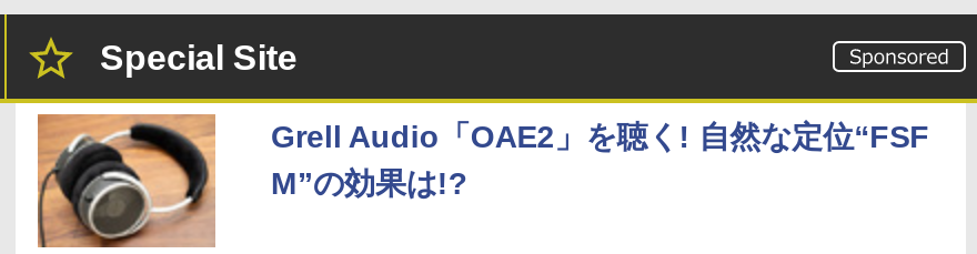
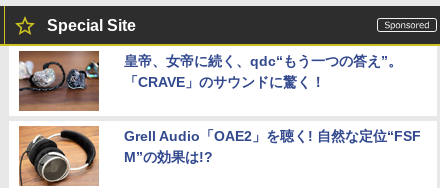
none -> [19,50,402,111] [image] | 皇帝、女帝に続く、qdc“もう一つの答え”。 | 「CRAVE」のサウンドに驚く！

